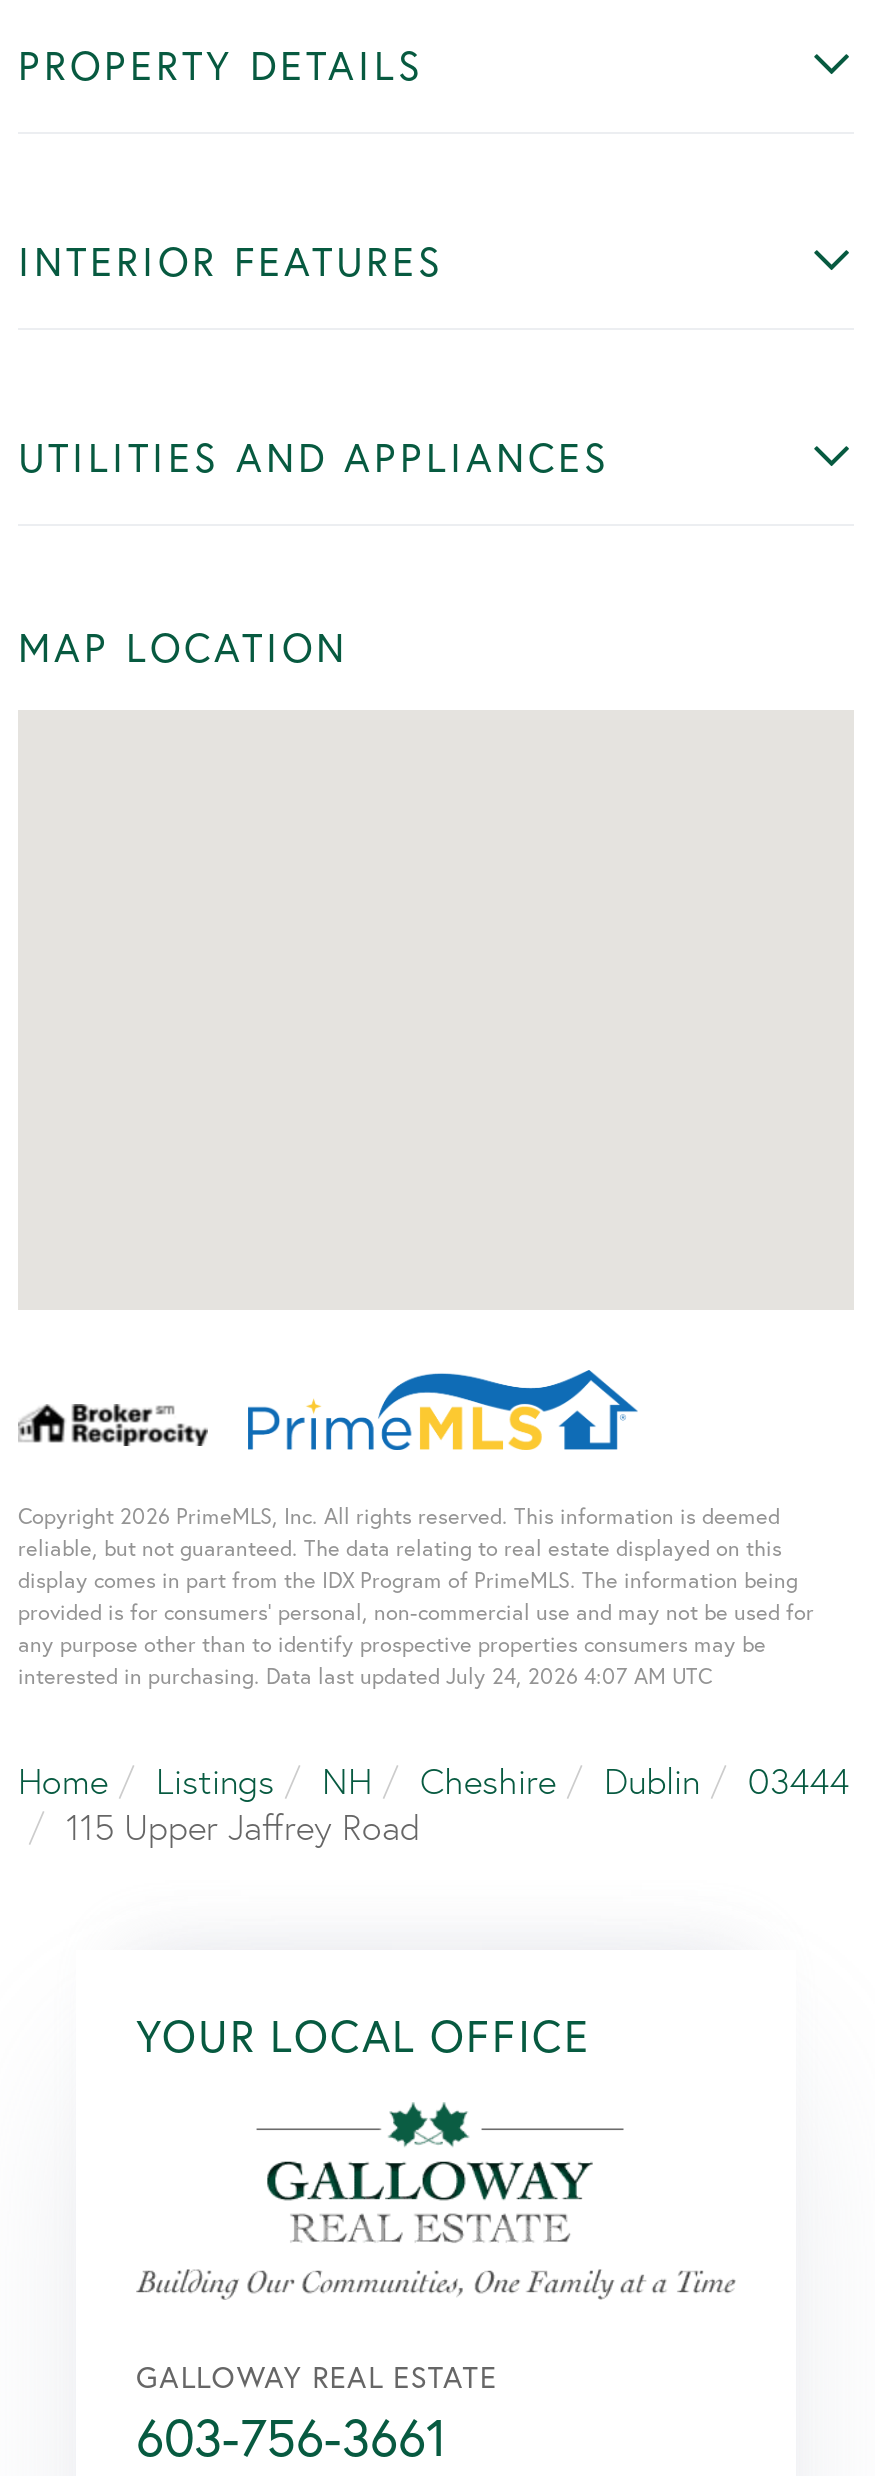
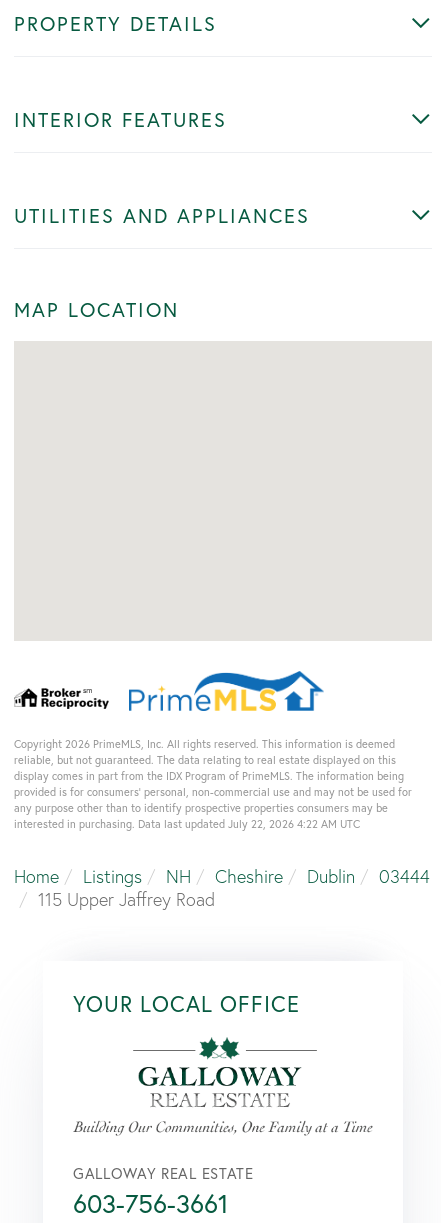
[18,1661,712,1689] interested in purchasing. Data last updated July 24, 2026 4:07 AM UTC -> [14,817,360,831] interested in purchasing. Data last updated July 22, 2026 4:22 AM UTC

